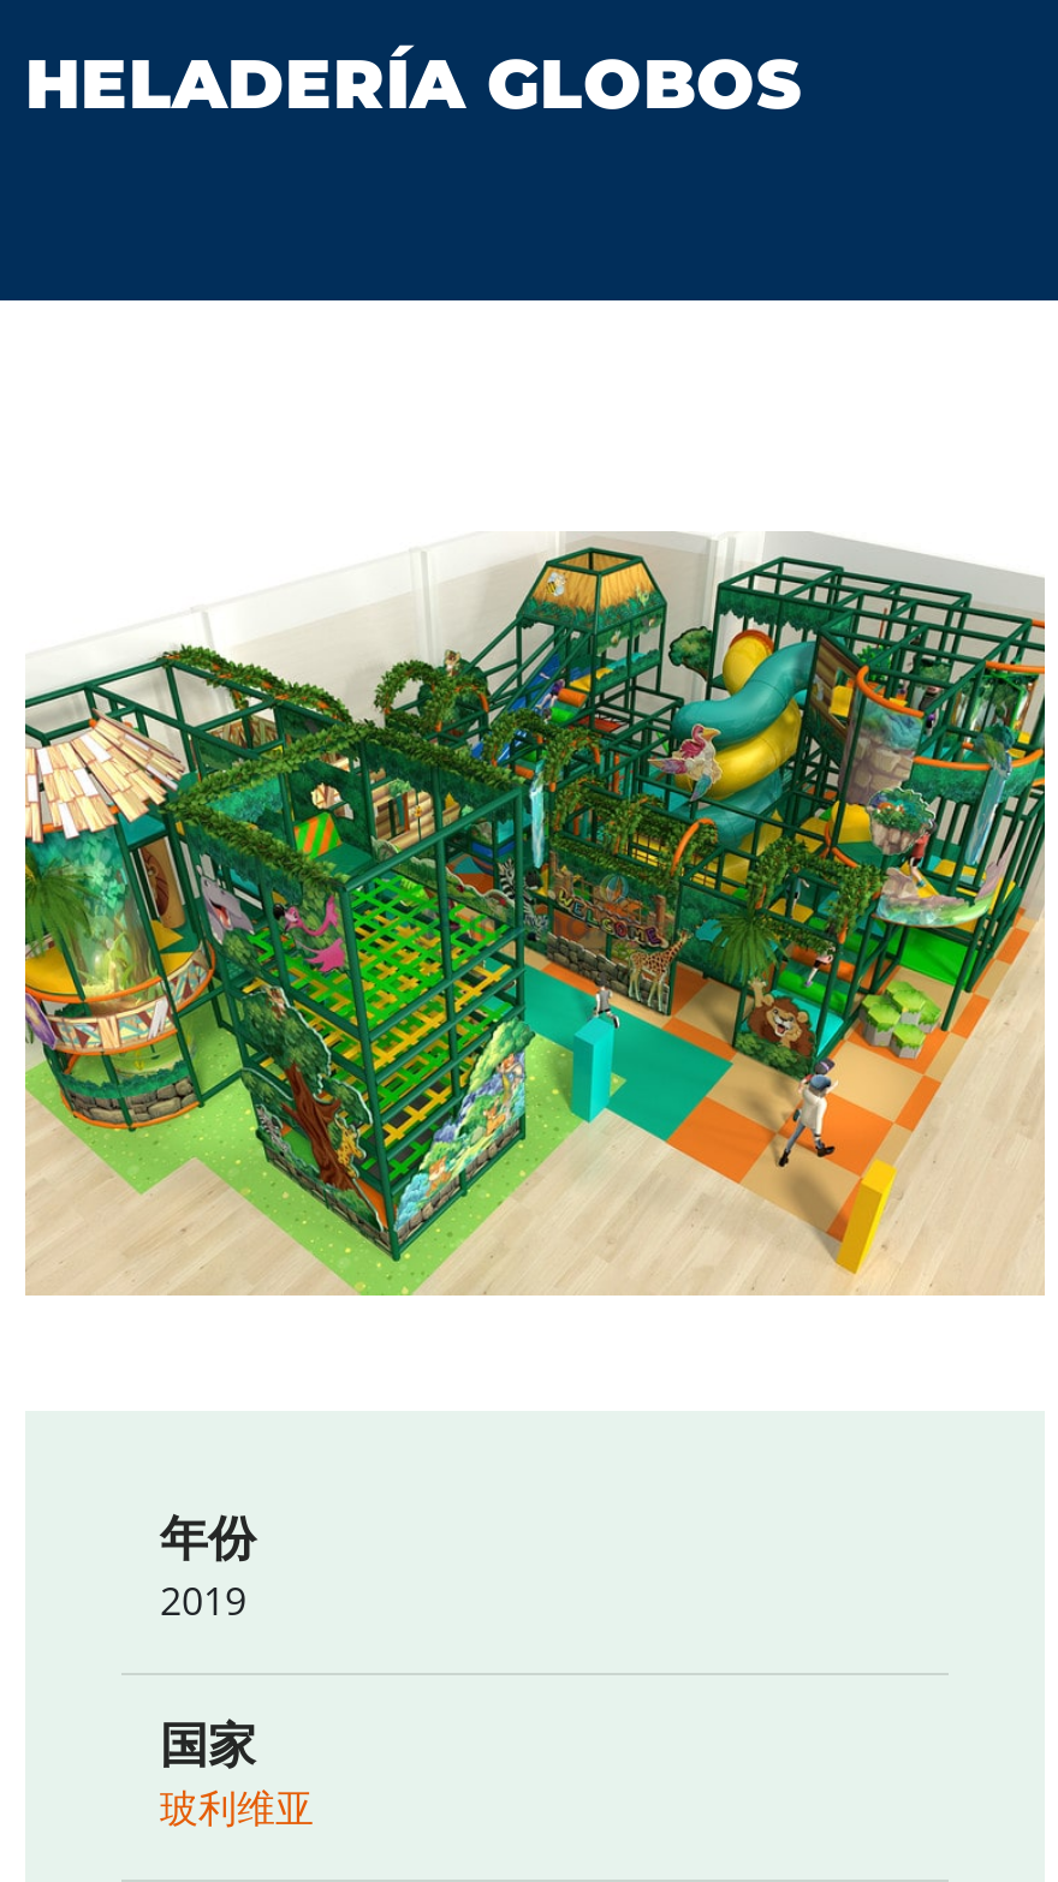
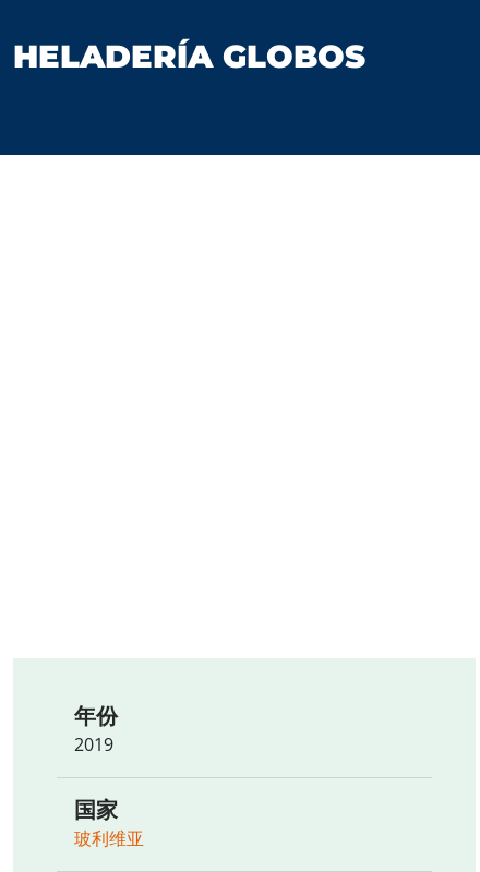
[23,531,1047,1298] [image] -> none

